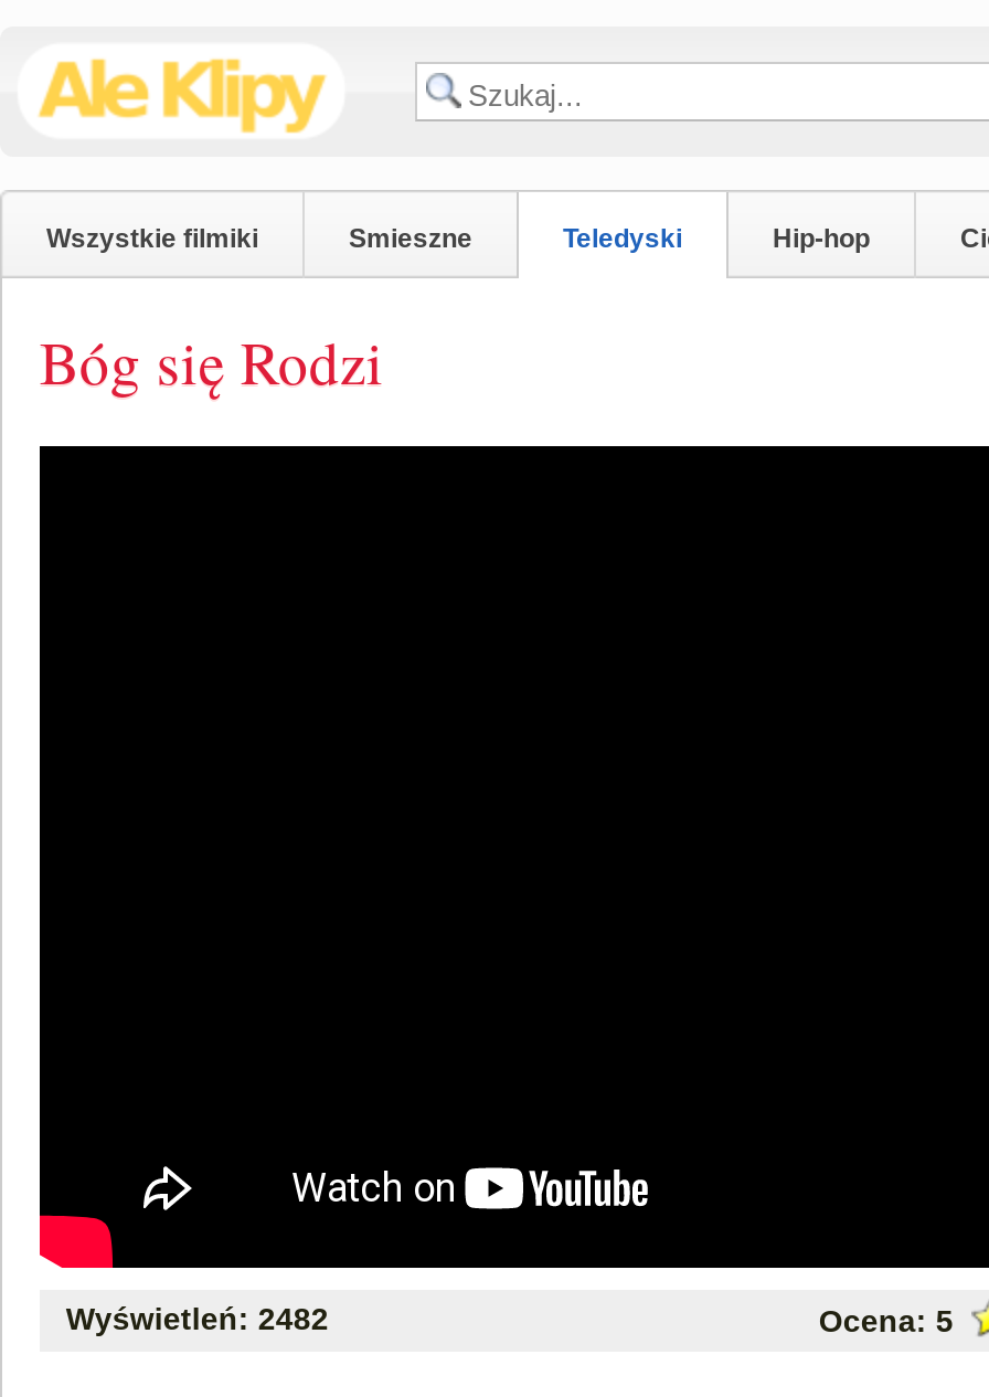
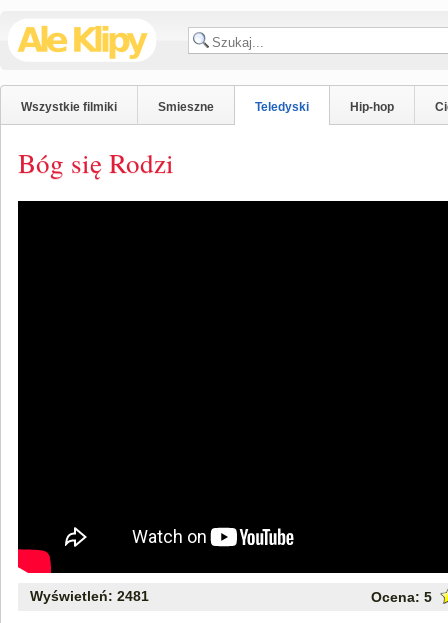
[66,1301,329,1336] Wyświetleń: 2482 -> [30,588,149,604] Wyświetleń: 2481

